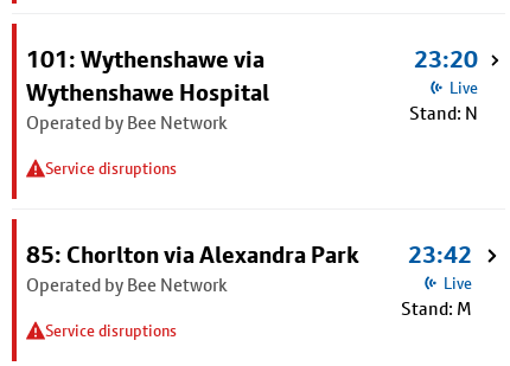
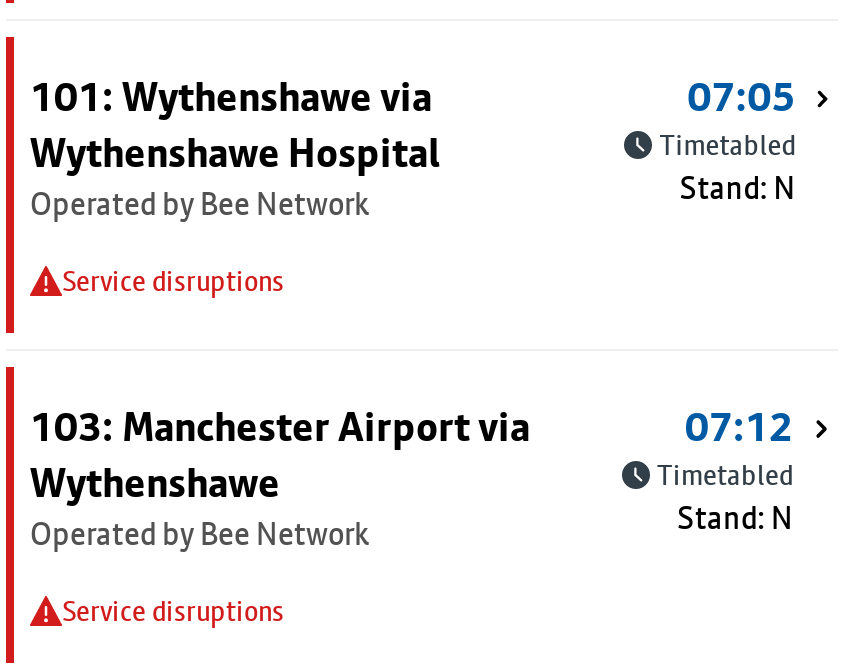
[414,45,478,97] 23:20 | Live -> [660,73,796,161] 07:05 | Timetabled
[26,240,359,269] 85: Chorlton via Alexandra Park -> [30,403,530,507] 103: Manchester Airport via | Wythenshawe
[401,240,472,320] 23:42 | Live | Stand: M -> [657,403,793,537] 07:12 | Timetabled | Stand: N

